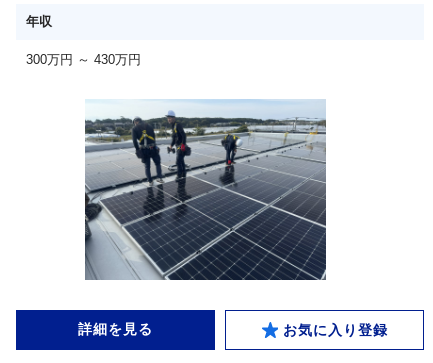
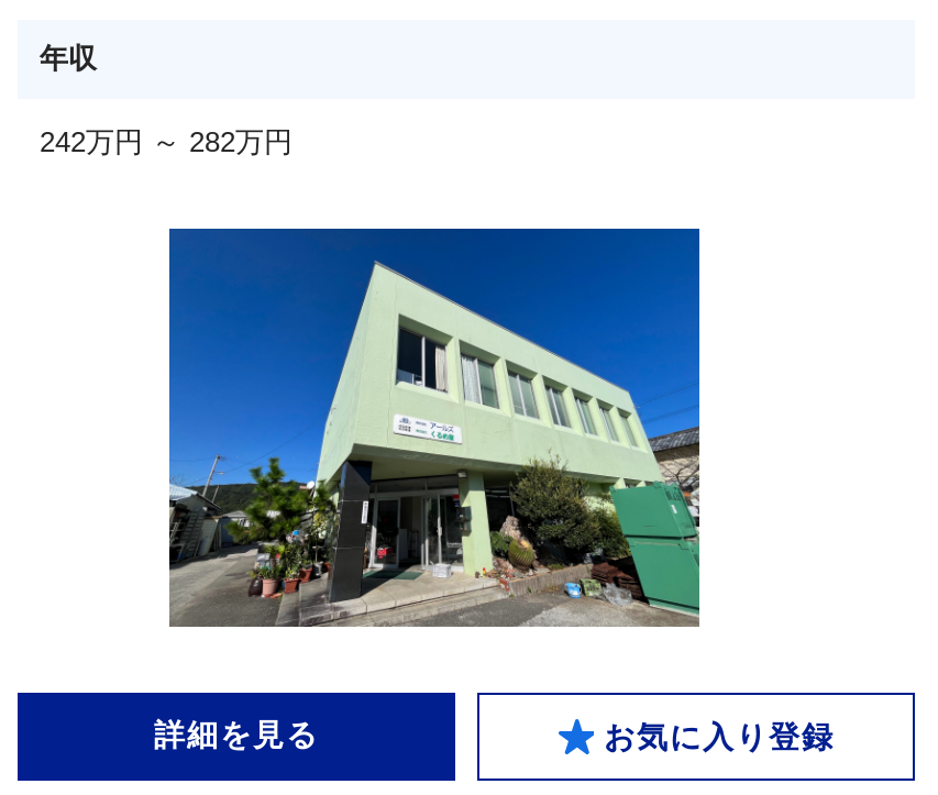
[26,52,141,67] 300万円 ～ 430万円 -> [40,125,293,158] 242万円 ～ 282万円
[84,99,327,281] [image] -> [167,227,702,629] [image]

